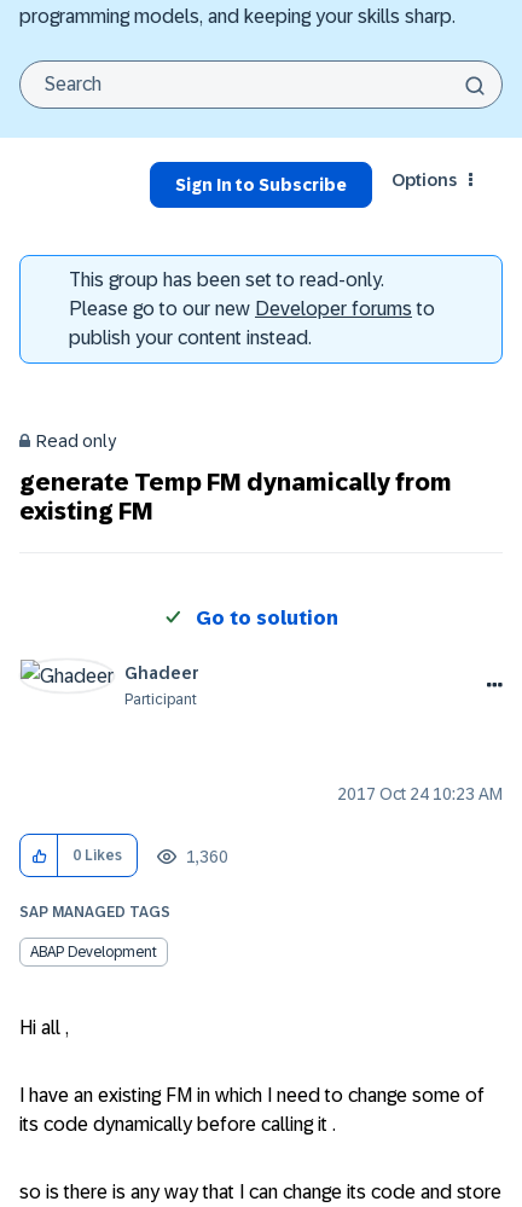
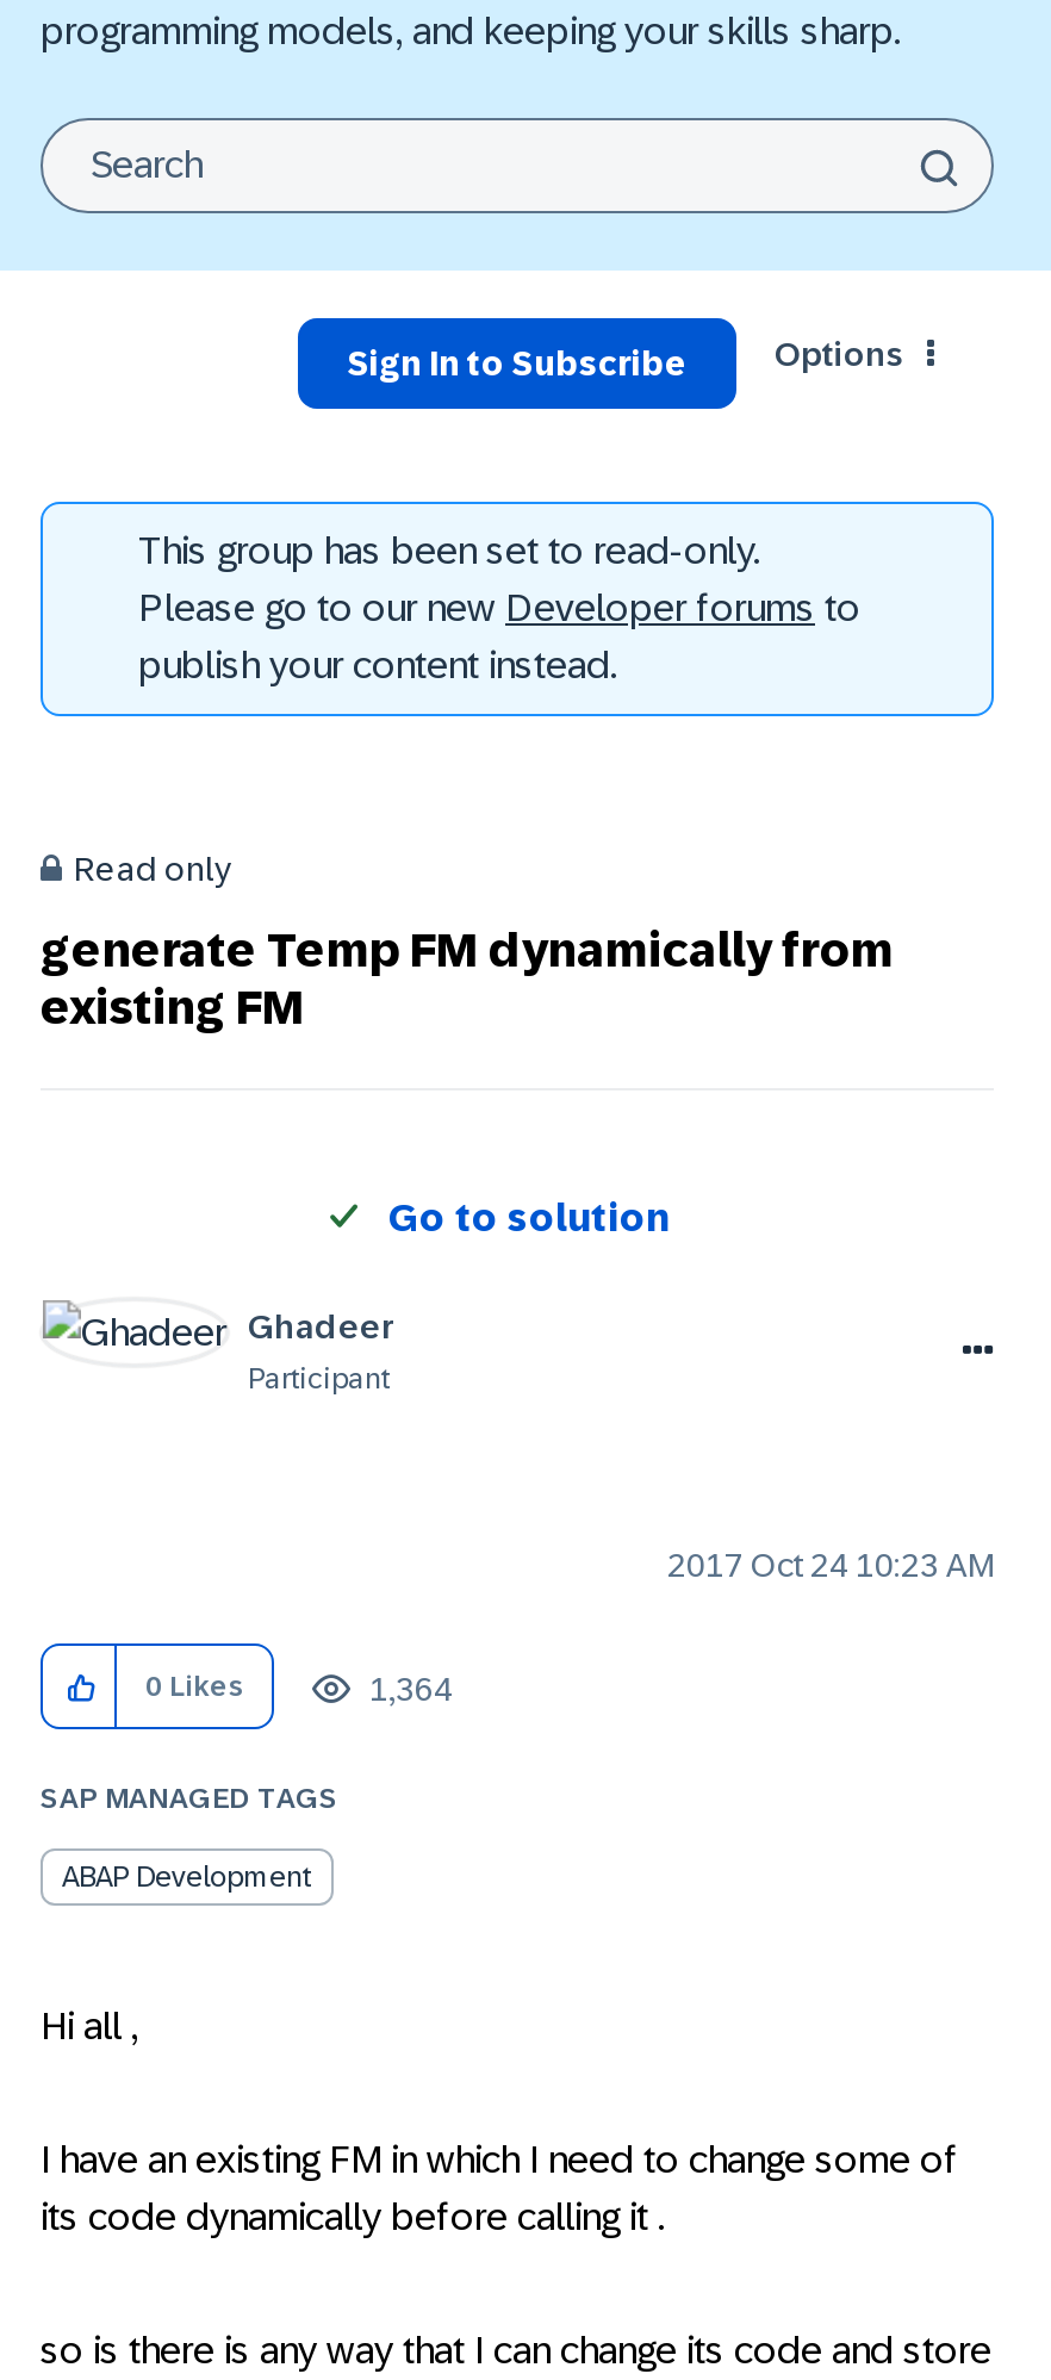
[186,847,228,866] 1,360 -> [369,1669,453,1708] 1,364

